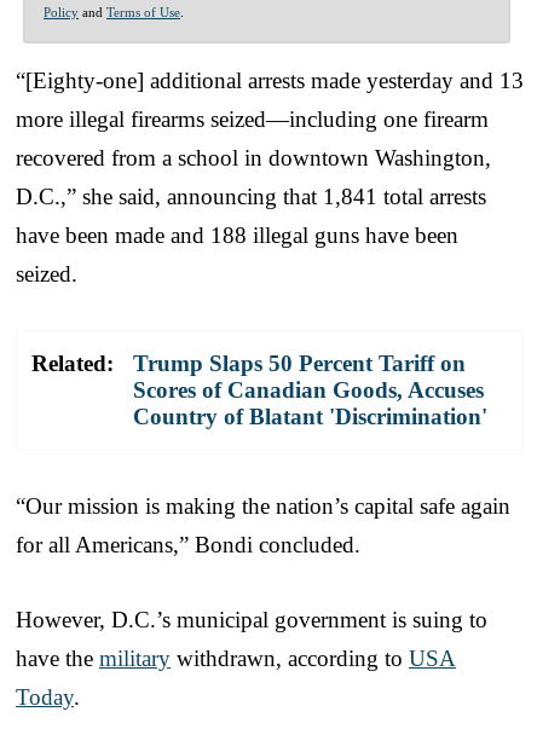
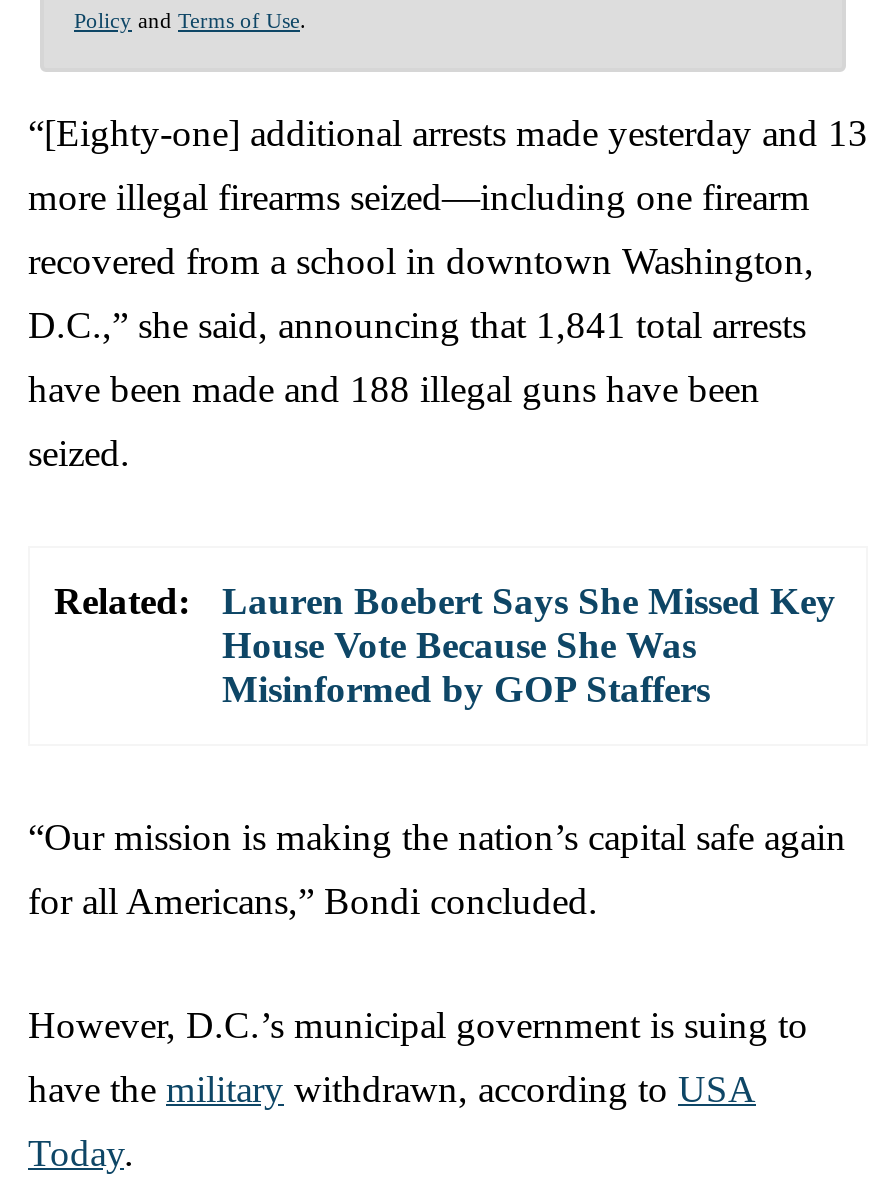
[133,350,487,429] Trump Slaps 50 Percent Tariff on | Scores of Canadian Goods, Accuses | Country of Blatant 'Discrimination' -> [222,580,836,710] Lauren Boebert Says She Missed Key | House Vote Because She Was | Misinformed by GOP Staffers

